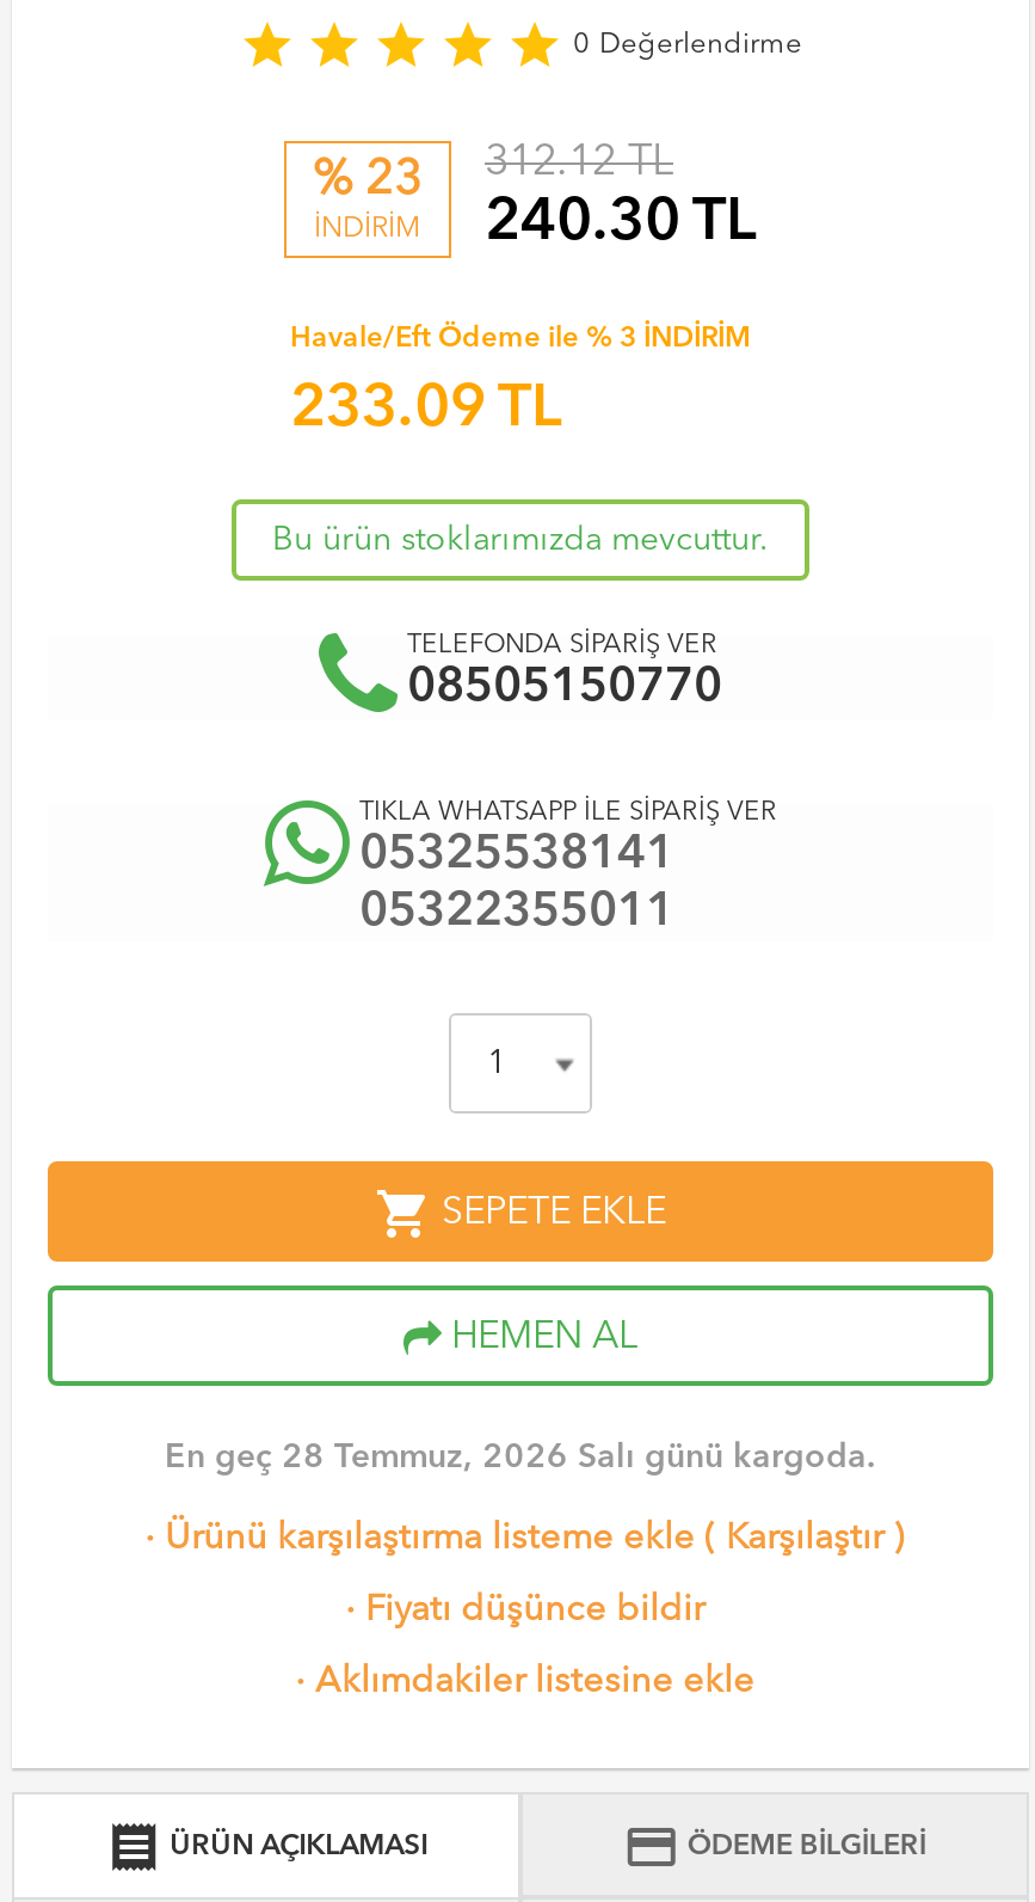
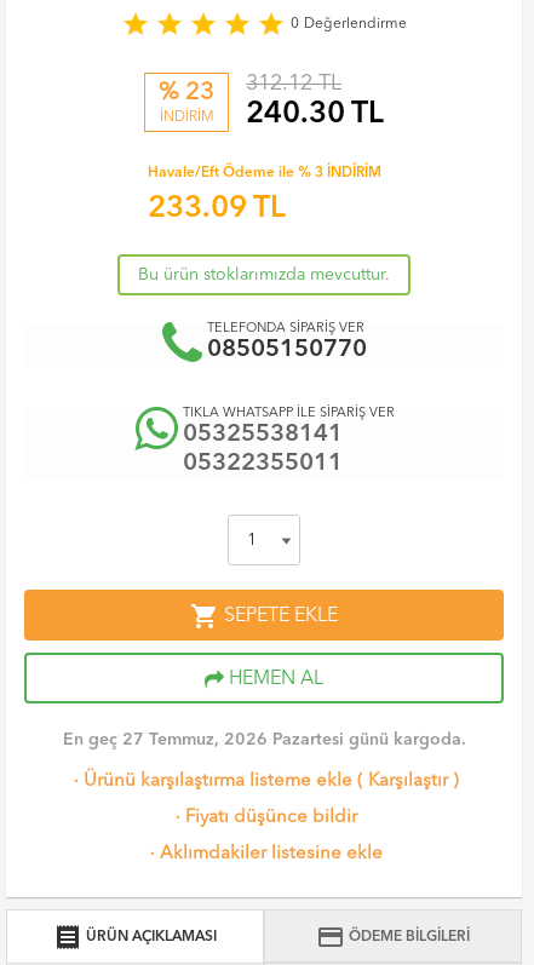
[165,1441,876,1474] En geç 28 Temmuz, 2026 Salı günü kargoda. -> [62,731,466,748] En geç 27 Temmuz, 2026 Pazartesi günü kargoda.

